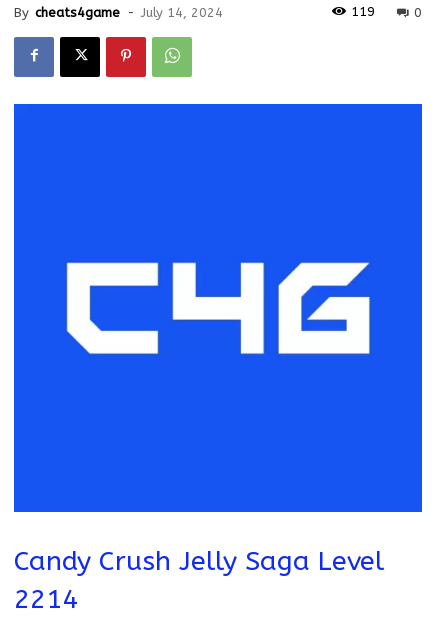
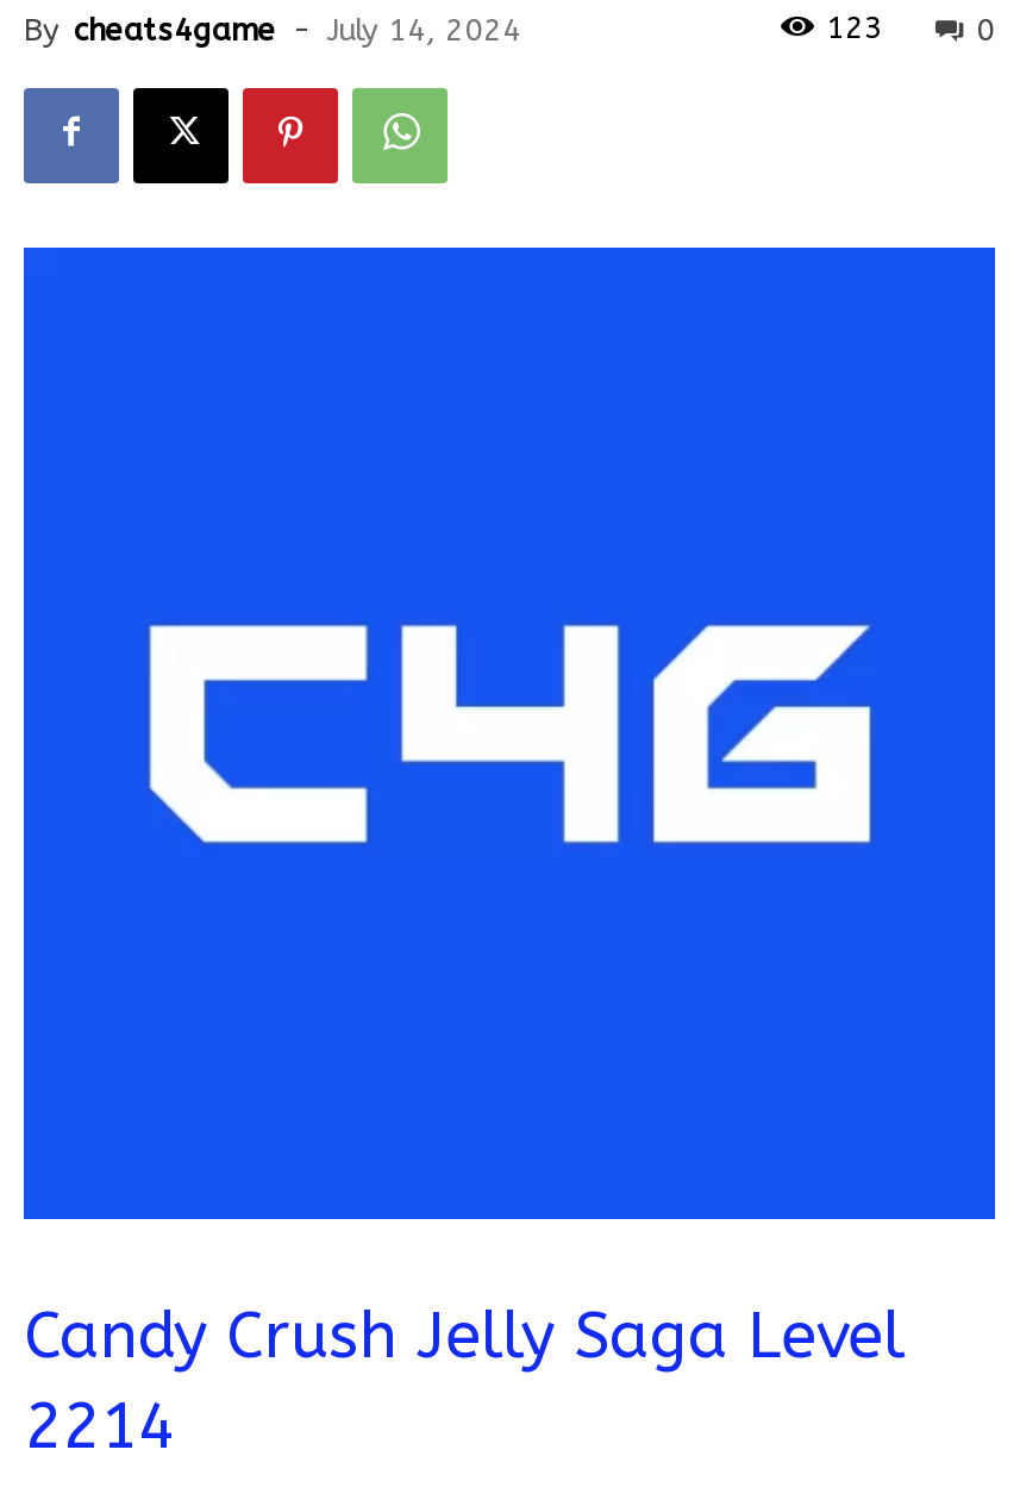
[351,4,375,19] 119 -> [826,10,883,45] 123

